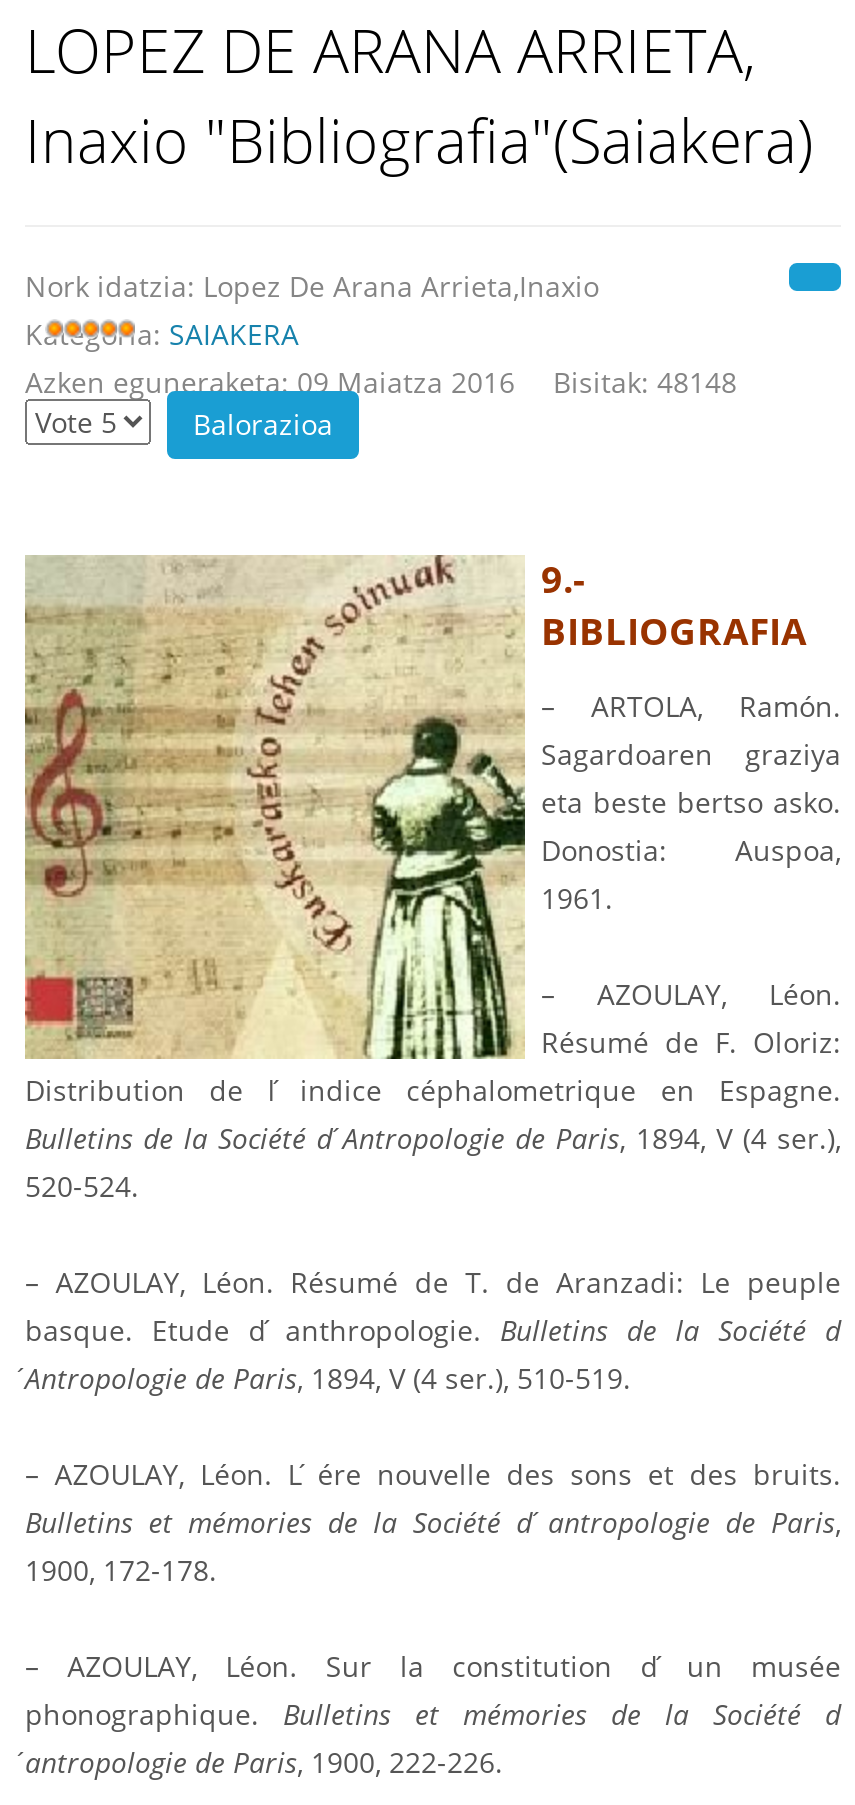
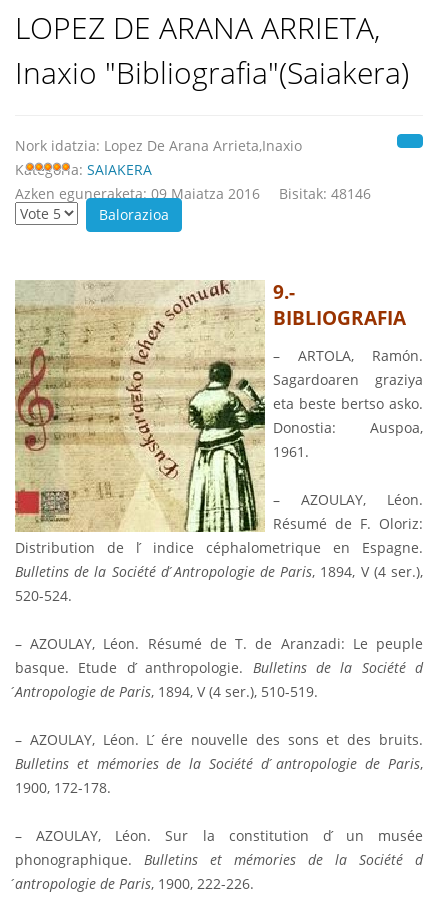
[553,363,737,401] Bisitak: 48148 -> [279,184,371,203] Bisitak: 48146

